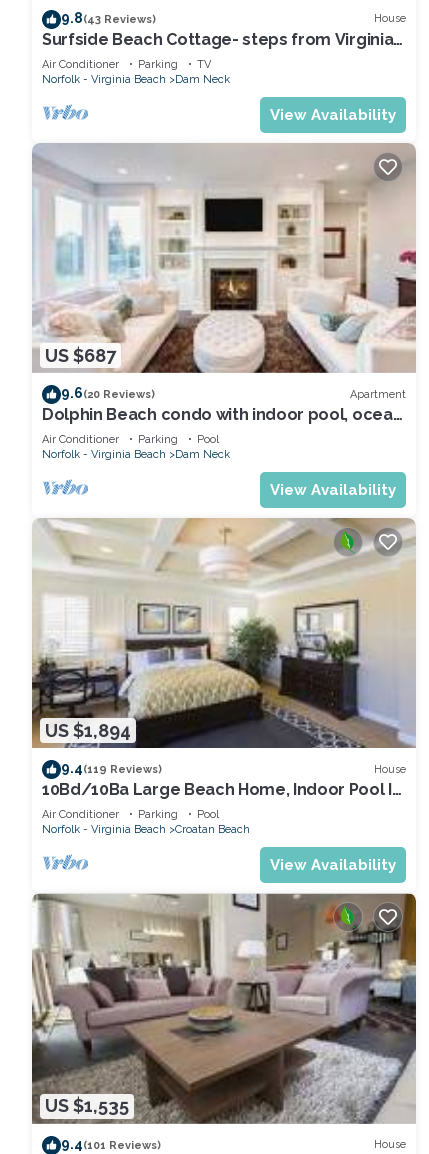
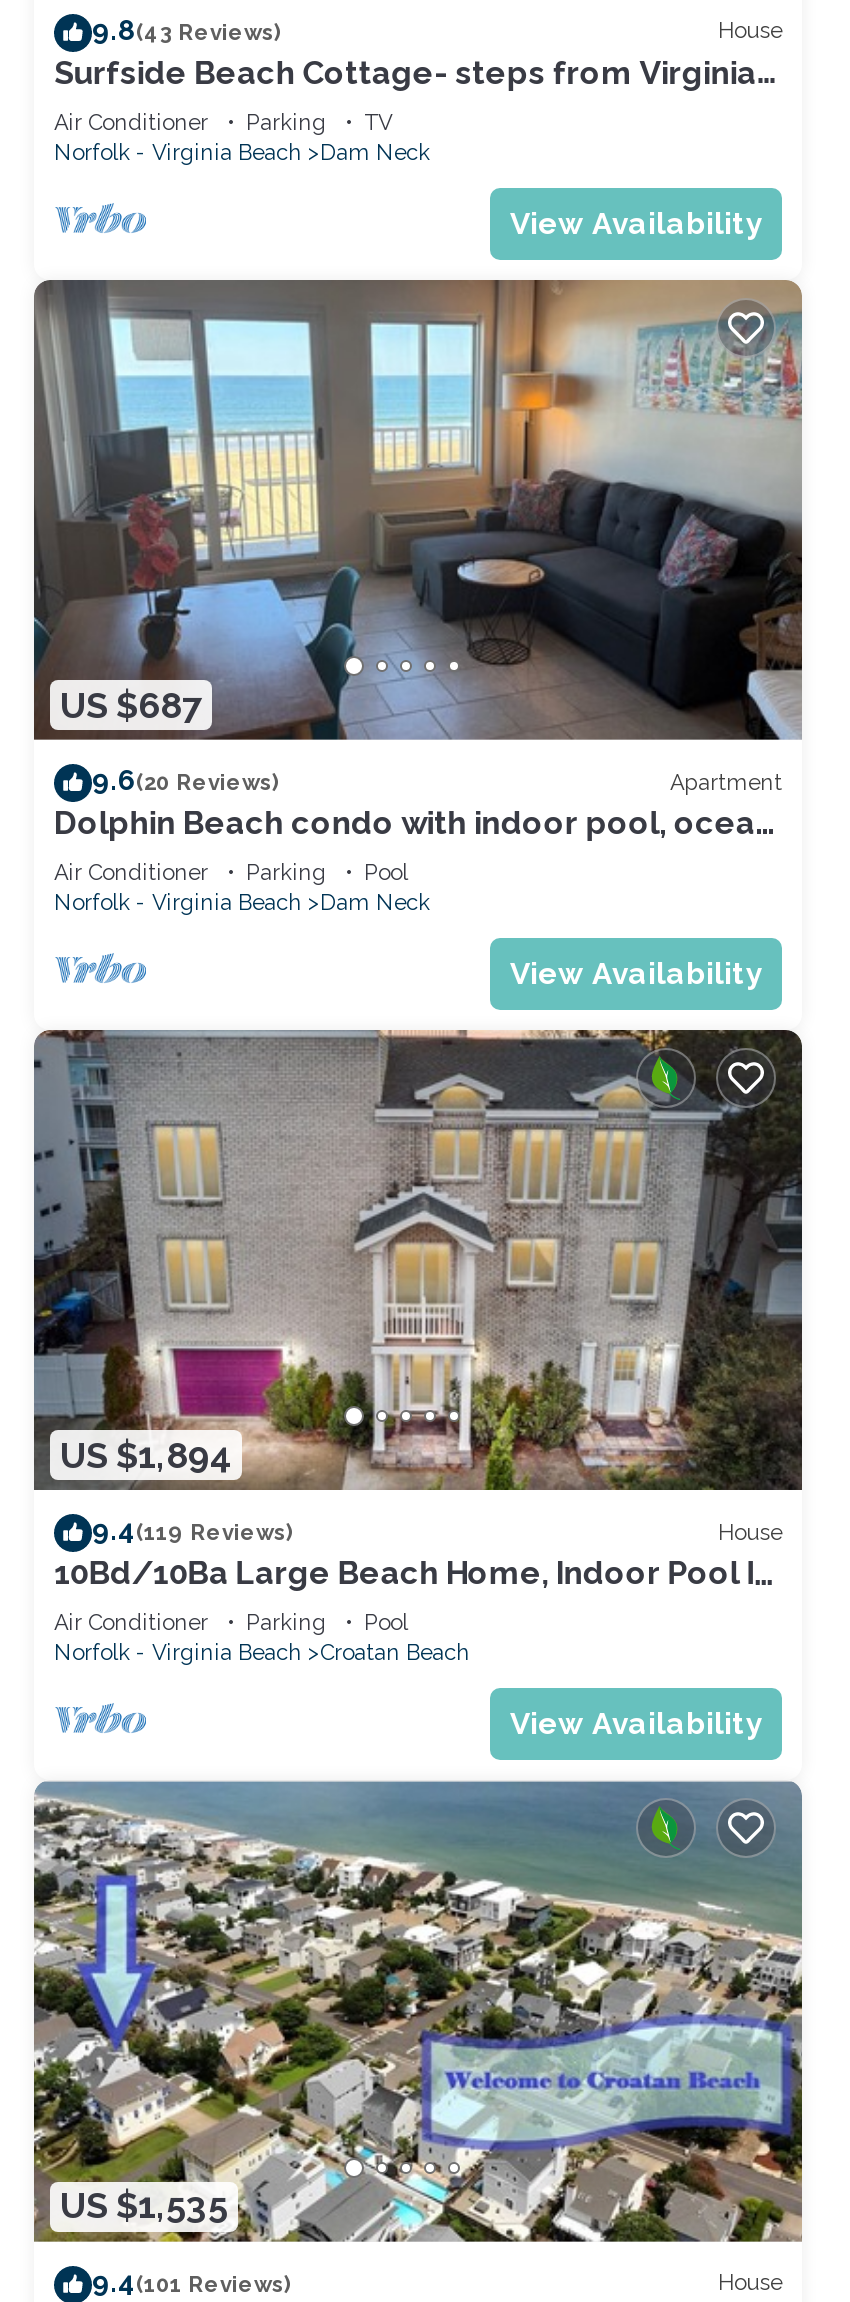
[32,144,416,374] [image] -> [32,280,804,742] [image]
[31,517,416,749] [image] -> [32,1028,804,1492] [image]
[32,893,417,1124] [image] -> [32,1780,804,2242] [image]

